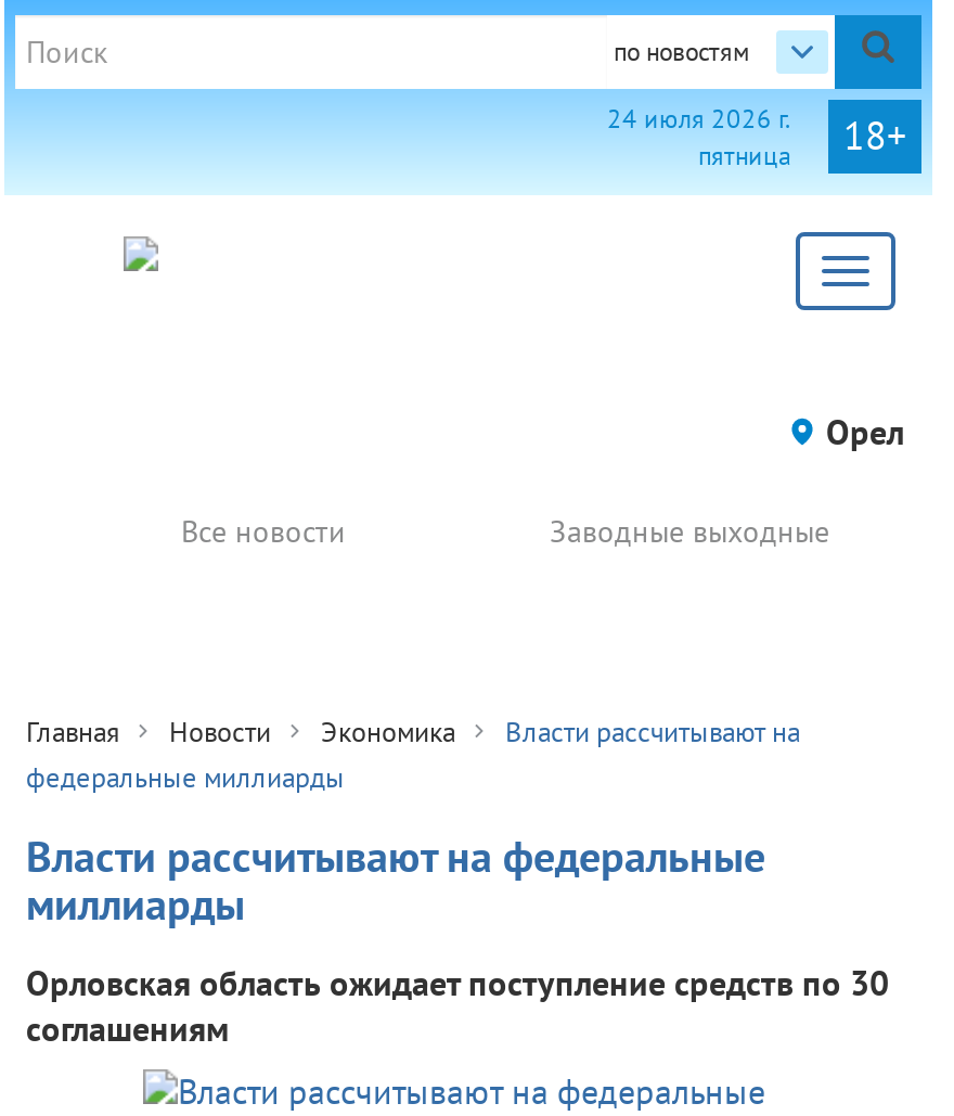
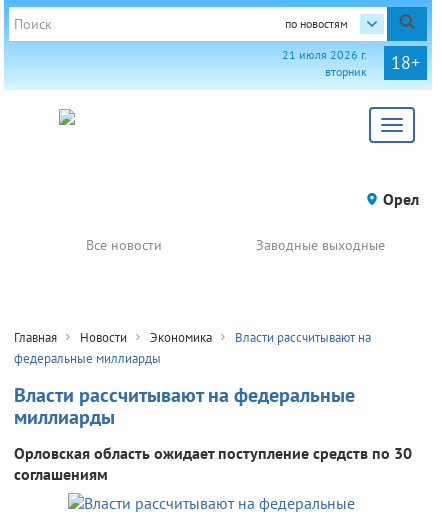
[607,101,791,170] 24 июля 2026 г. | пятница -> [282,46,367,78] 21 июля 2026 г. | вторник

